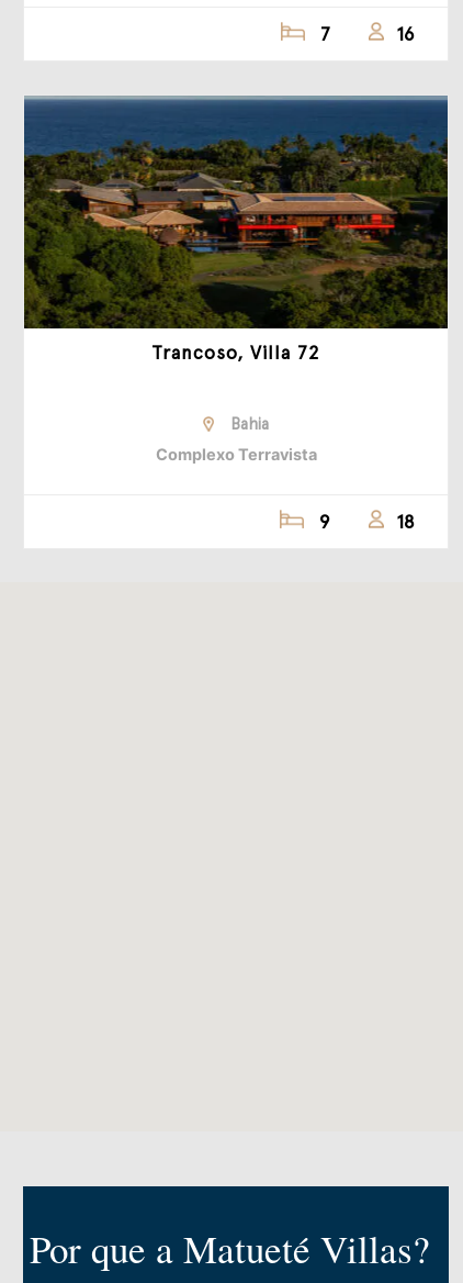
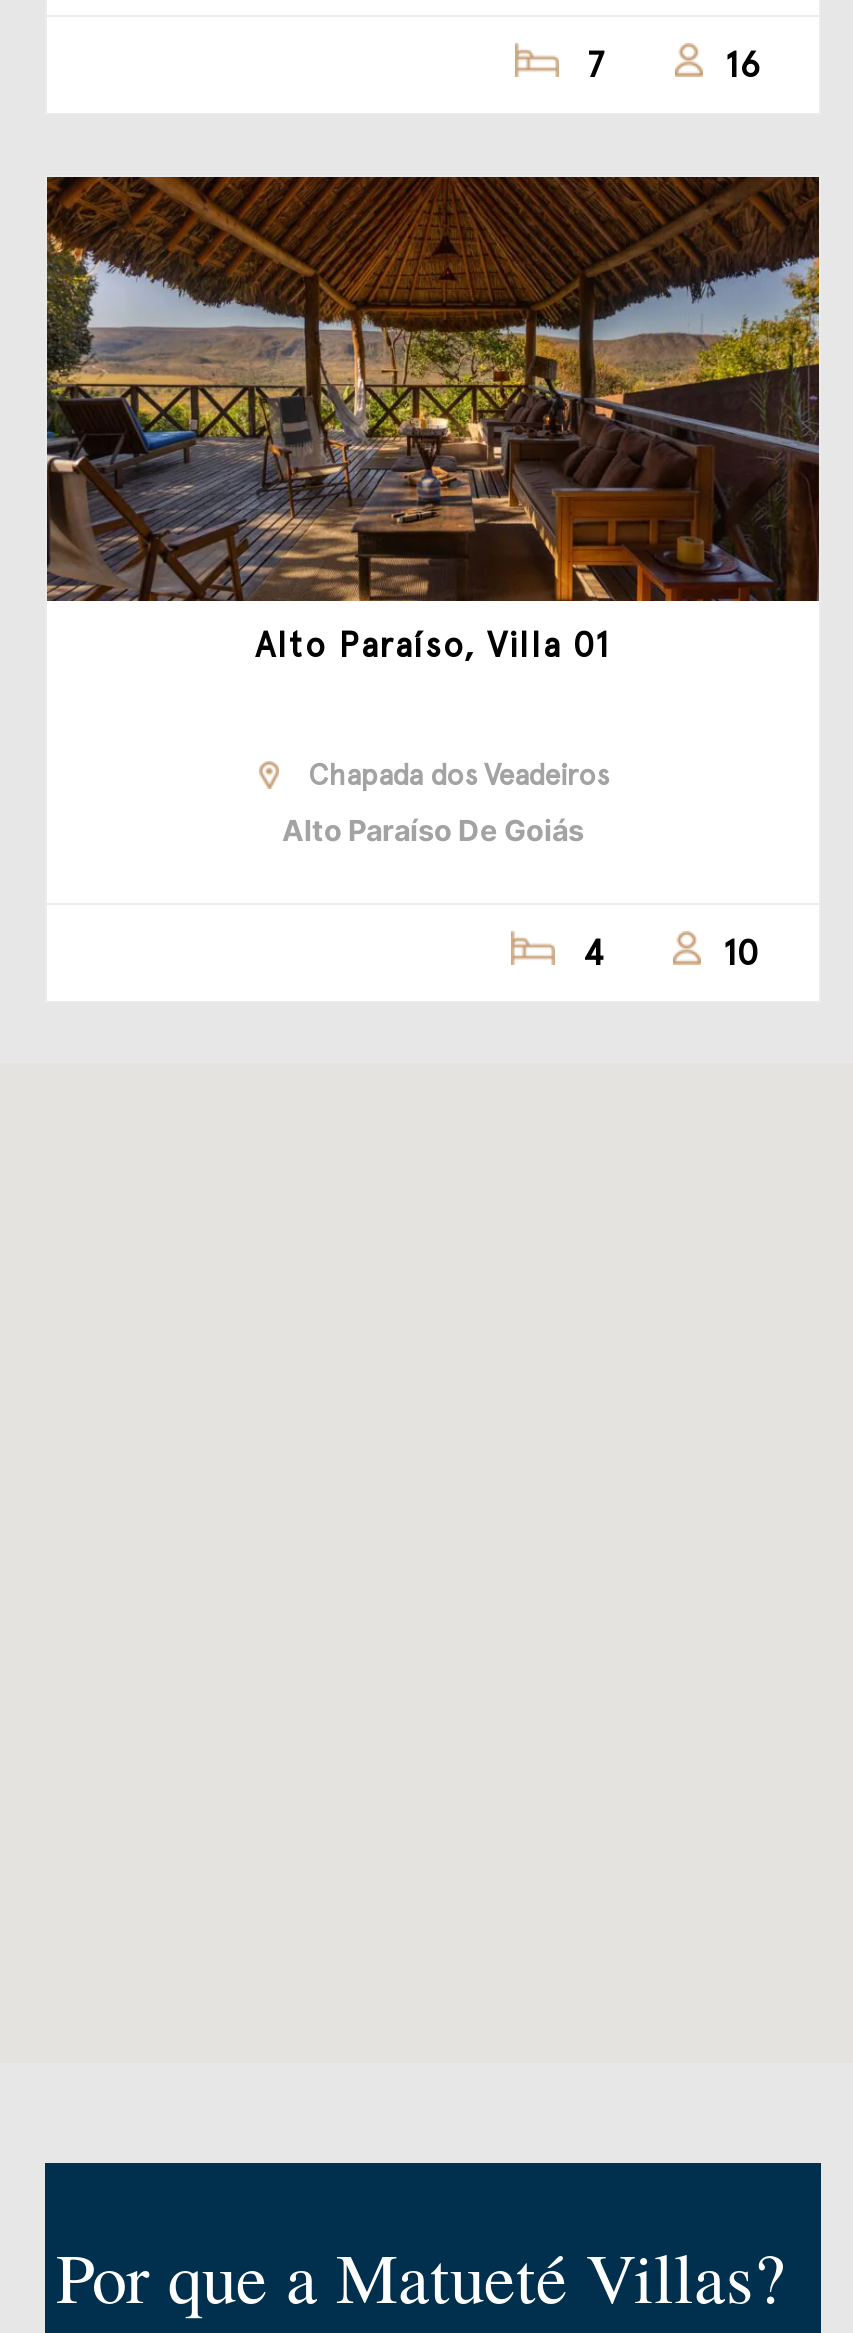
[23,96,449,363] [image] | Trancoso, Villa 72 -> [45,175,821,664] [image] | Alto Paraíso, Villa 01
[230,414,269,434] Bahia -> [308,756,608,792] Chapada dos Veadeiros
[155,445,317,463] Complexo Terravista -> [282,812,584,846] Alto Paraíso De Goiás
[319,509,415,532] 9 | 18 -> [583,930,759,972] 4 | 10

